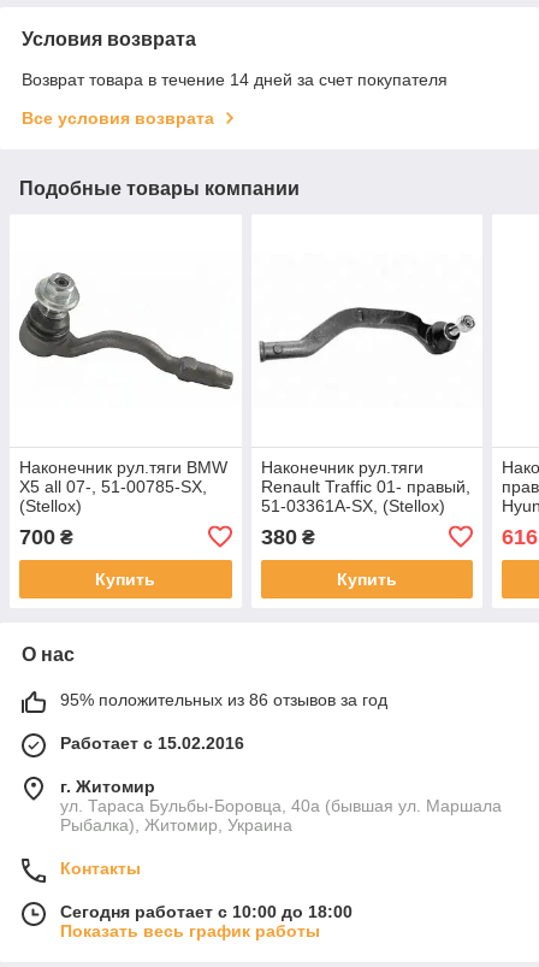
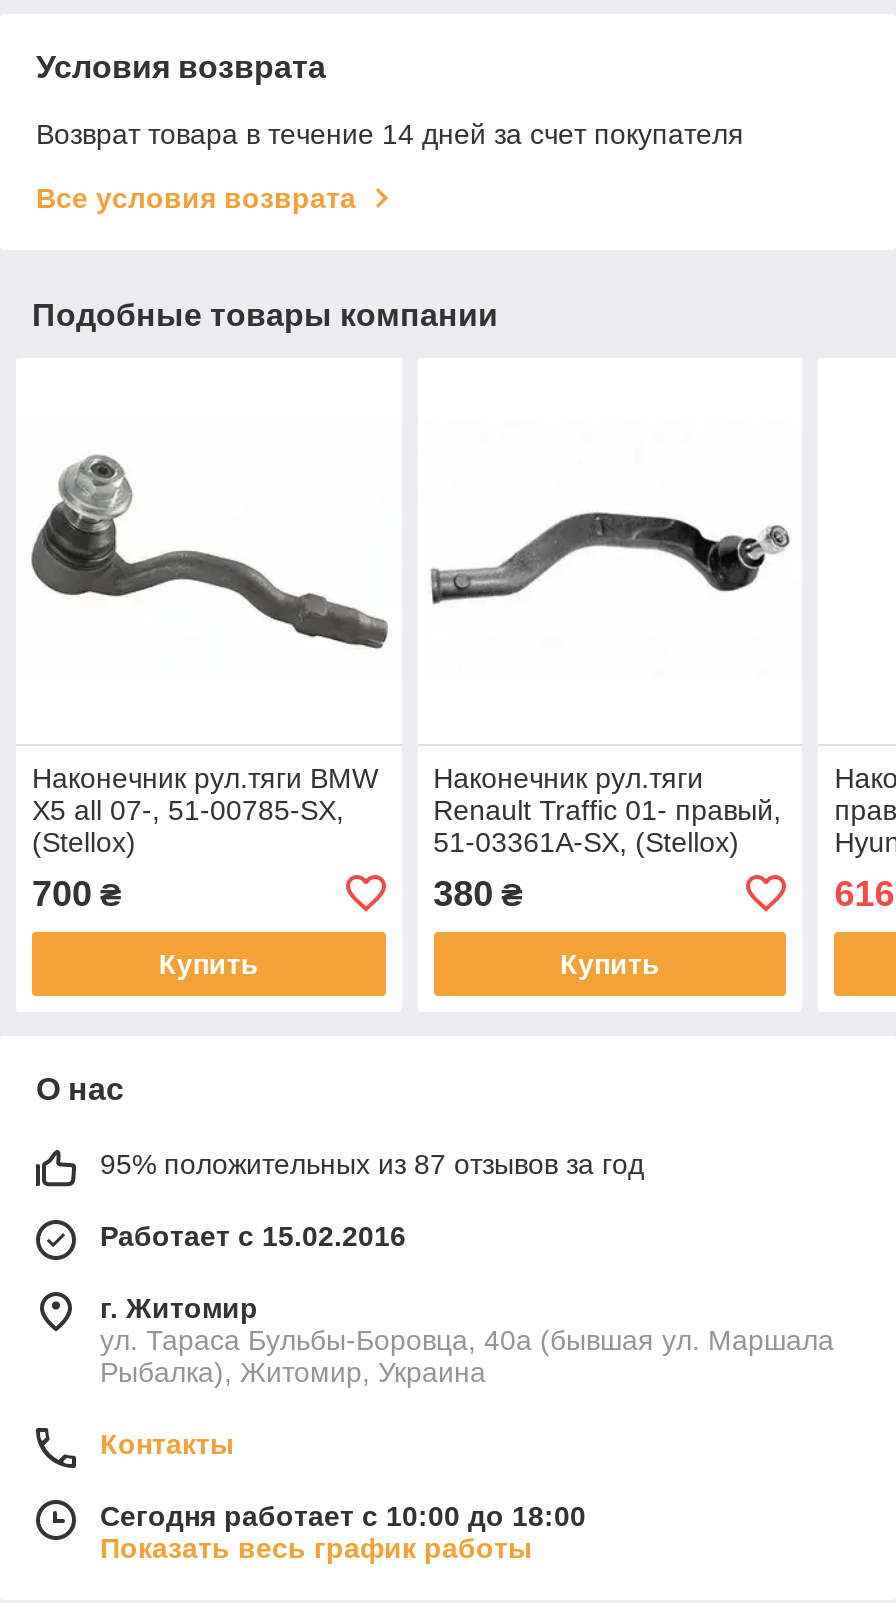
[60,690,387,709] 95% положительных из 86 отзывов за год -> [100,1148,644,1180] 95% положительных из 87 отзывов за год

